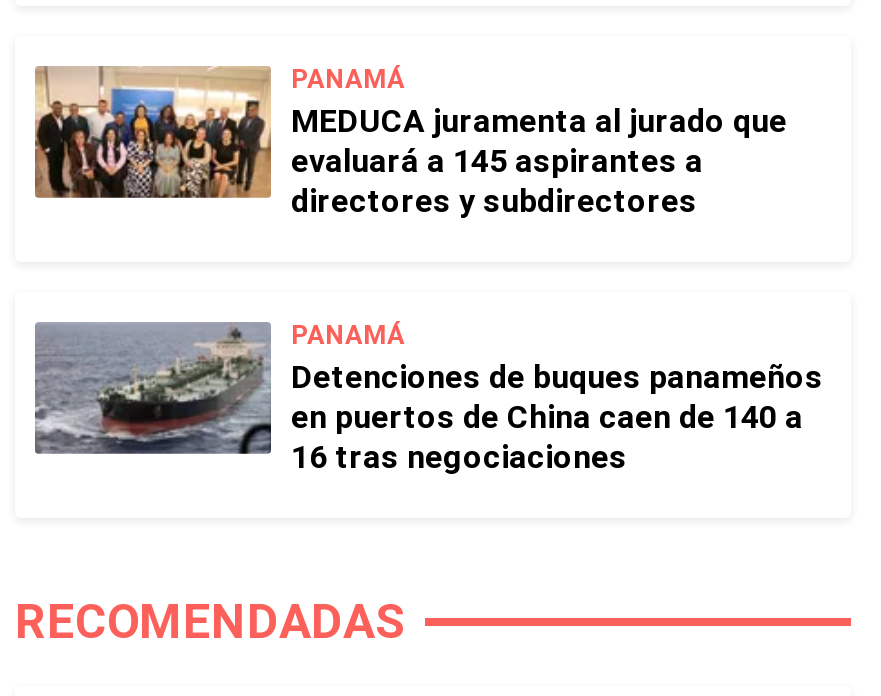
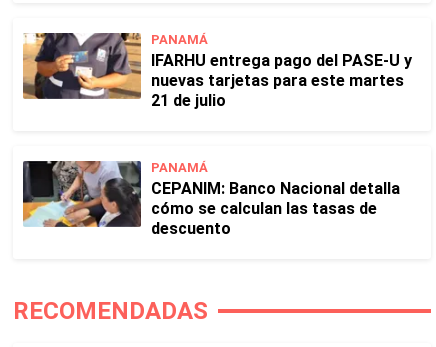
[33,66,787,220] [image] | MEDUCA juramenta al jurado que | evaluará a 145 aspirantes a | directores y subdirectores -> [23,32,412,110] [image] | IFARHU entrega pago del PASE-U y | nuevas tarjetas para este martes | 21 de julio
[33,322,823,476] [image] | Detenciones de buques panameños | en puertos de China caen de 140 a | 16 tras negociaciones -> [22,160,400,238] [image] | CEPANIM: Banco Nacional detalla | cómo se calculan las tasas de | descuento

